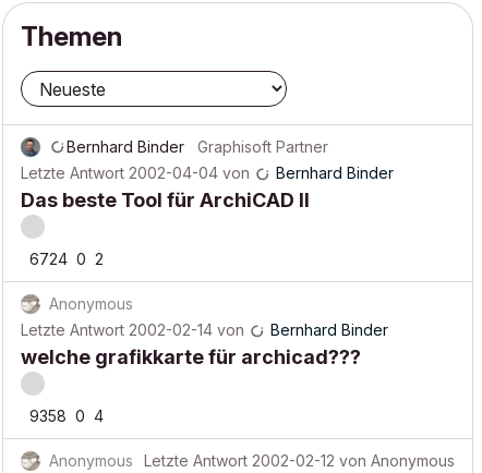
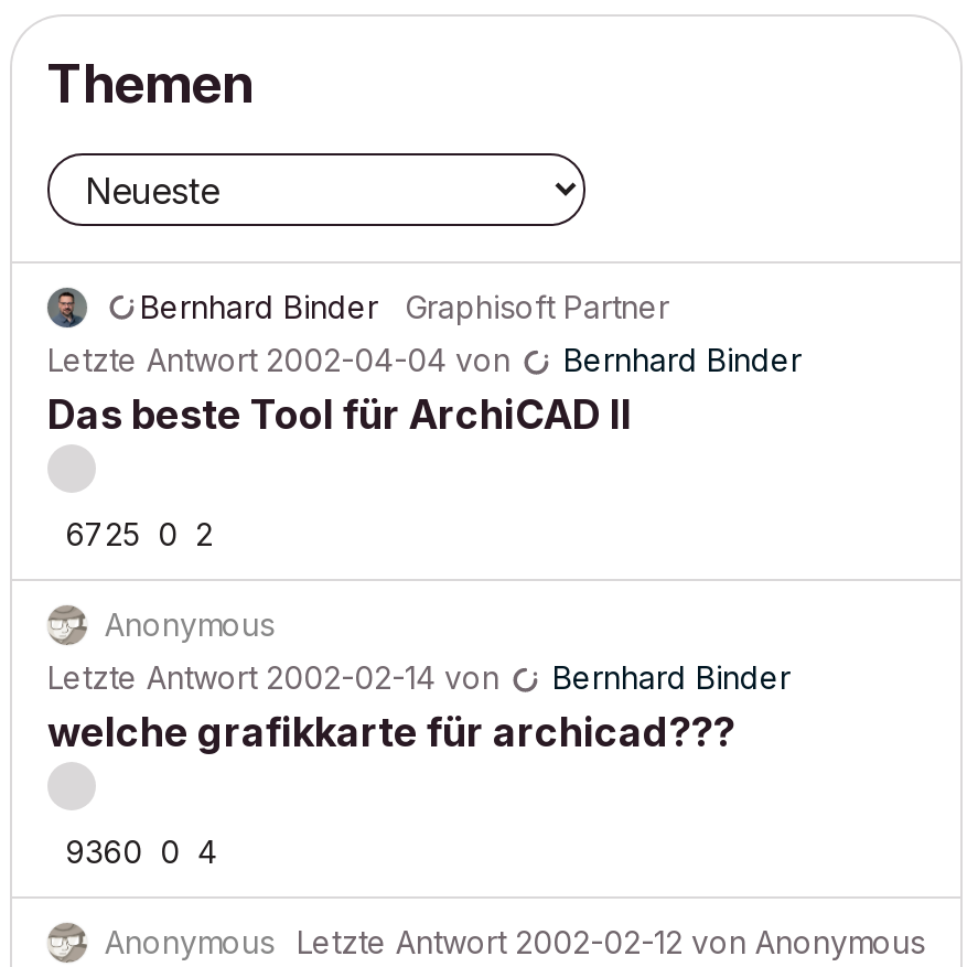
[29,250,104,268] 6724 0 2 -> [65,515,213,552] 6725 0 2
[29,407,104,425] 9358 0 4 -> [65,832,217,870] 9360 0 4

